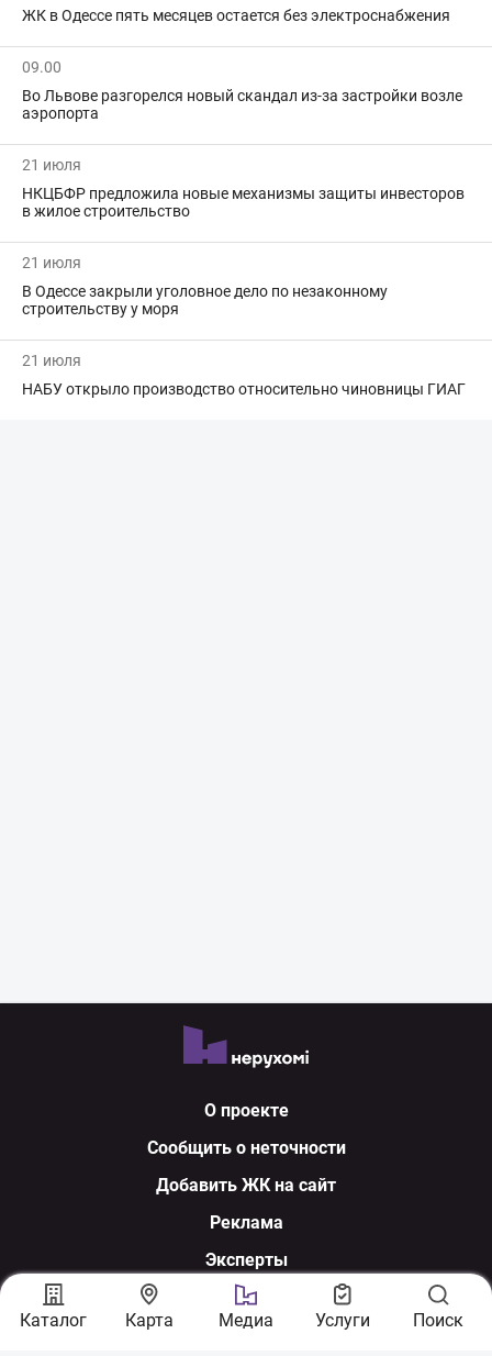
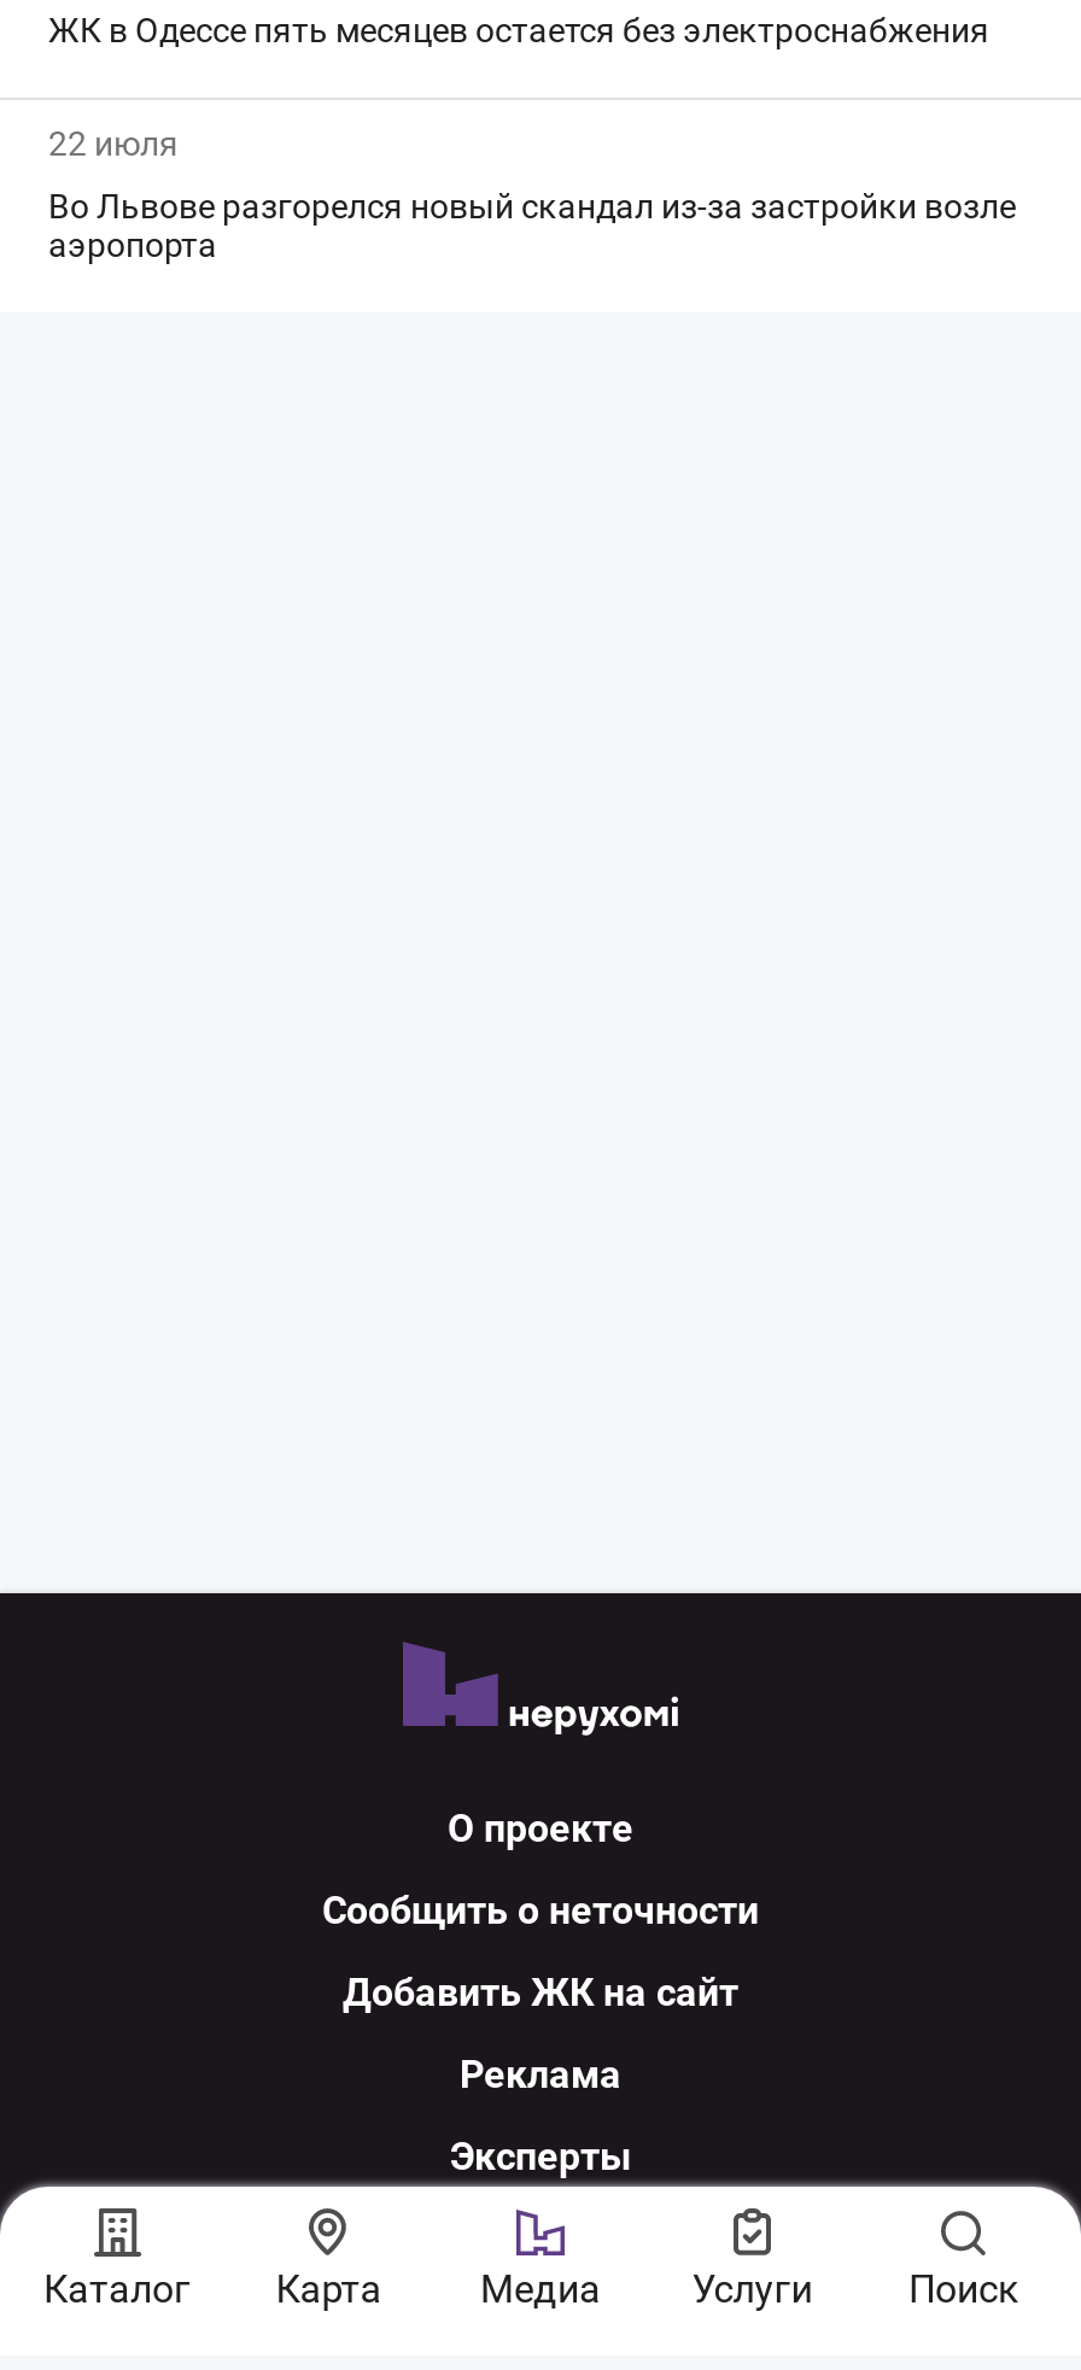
[22,59,62,76] 09.00 -> [48,125,179,164] 22 июля
[22,157,466,398] 21 июля | НКЦБФР предложила новые механизмы защиты инвесторов | в жилое строительство | 21 июля | В Одессе закрыли уголовное дело по незаконному | строительству у моря | 21 июля | НАБУ открыло производство относительно чиновницы ГИАГ -> none

